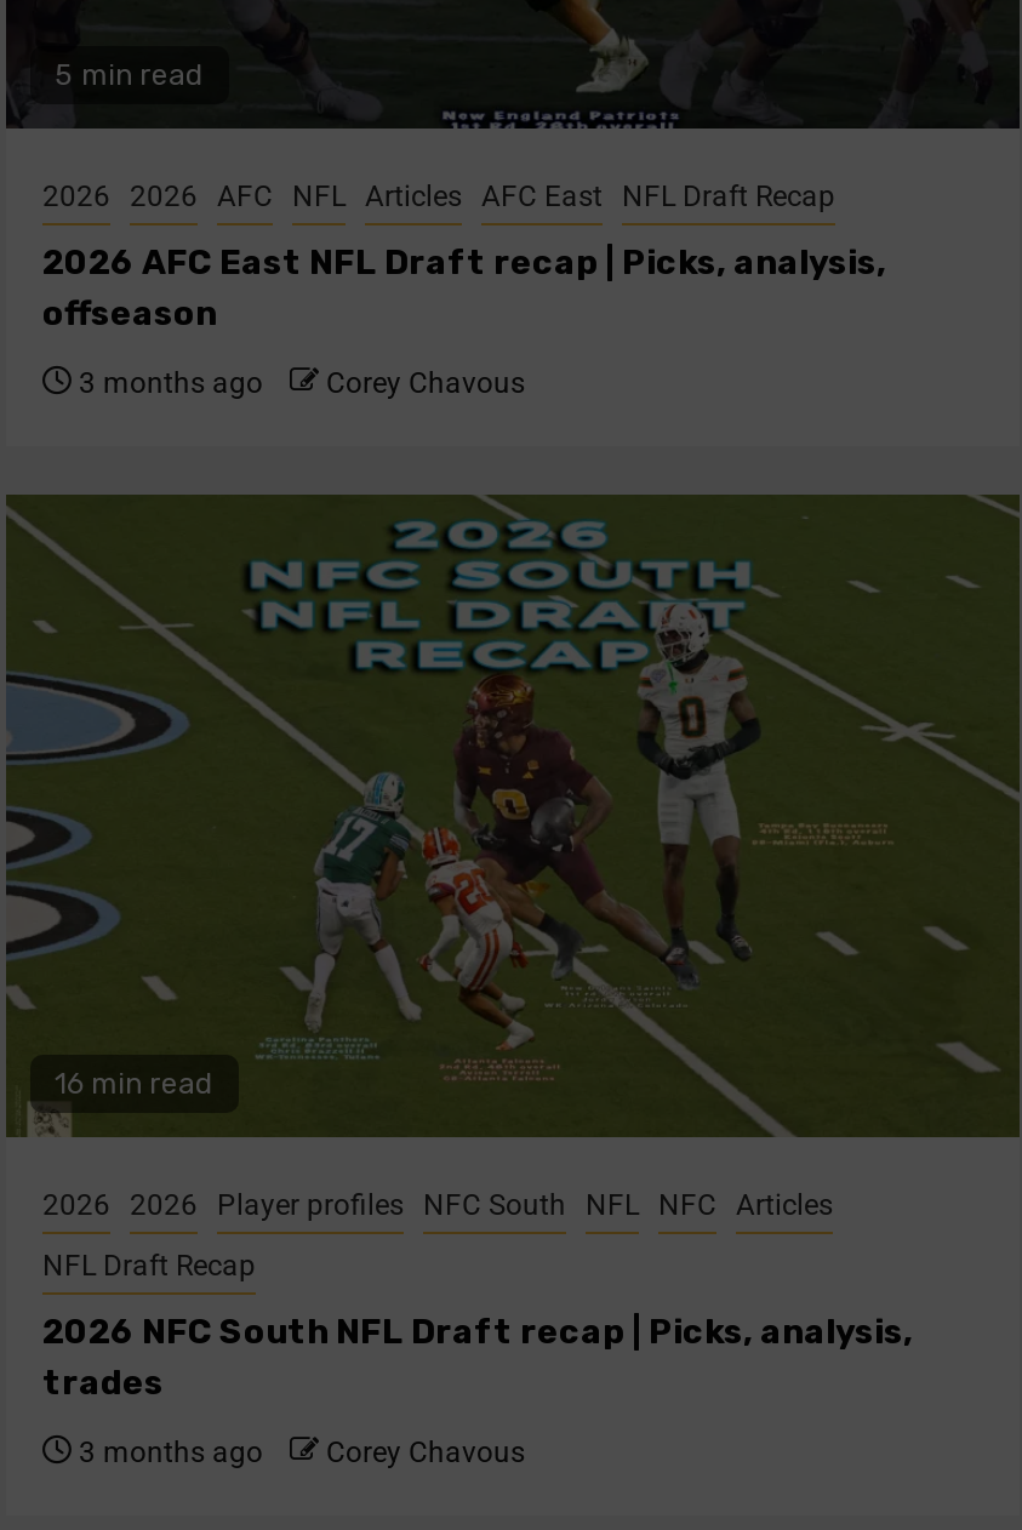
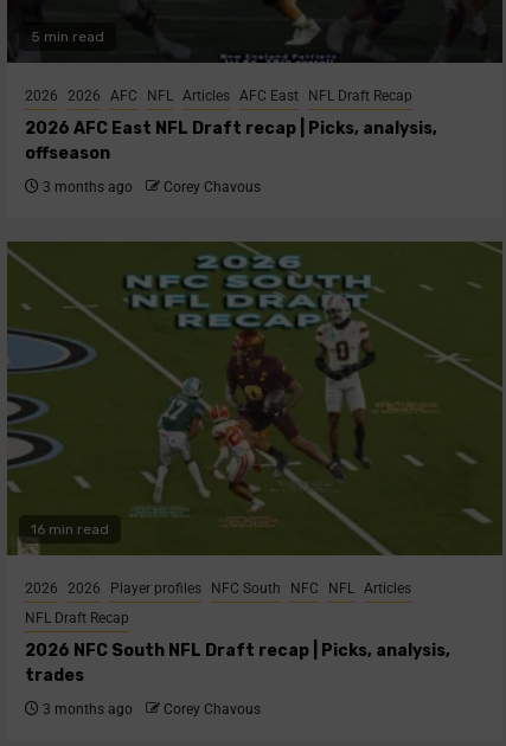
[42,1188,833,1222] 2026 2026 Player profiles NFC South NFL NFC Articles -> [25,580,411,597] 2026 2026 Player profiles NFC South NFC NFL Articles

